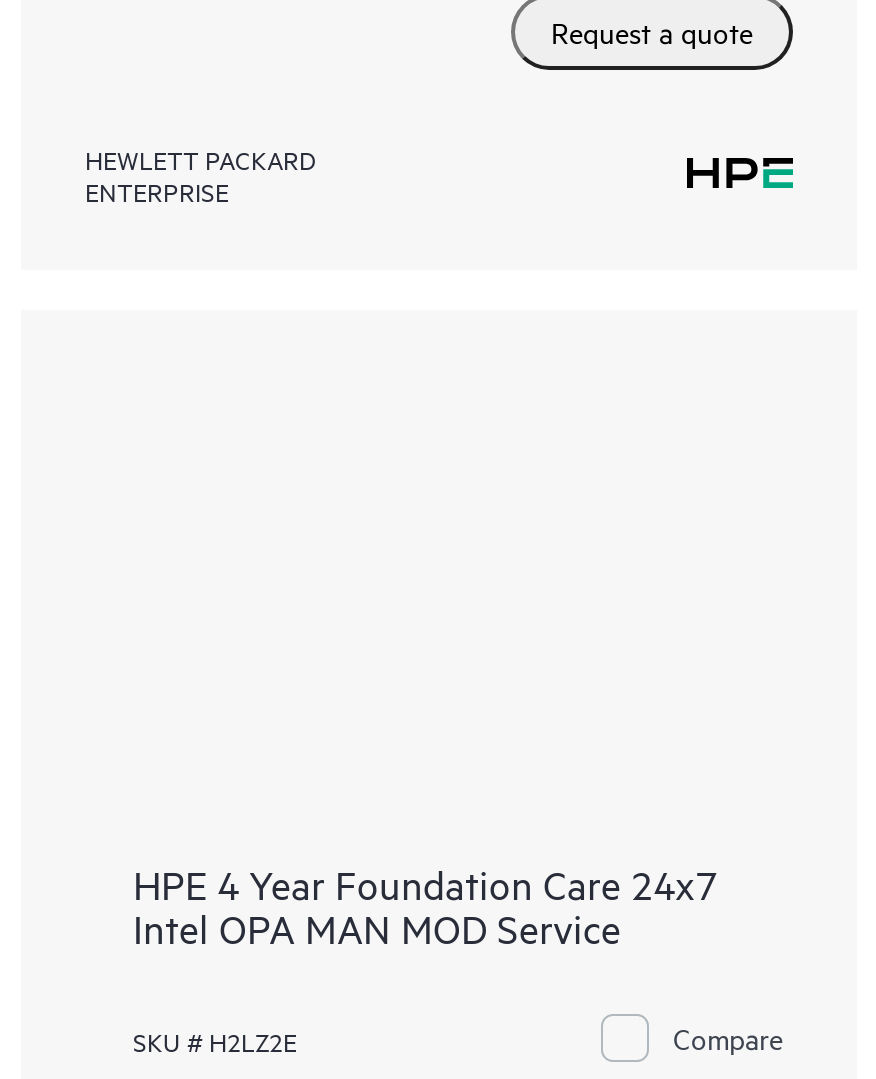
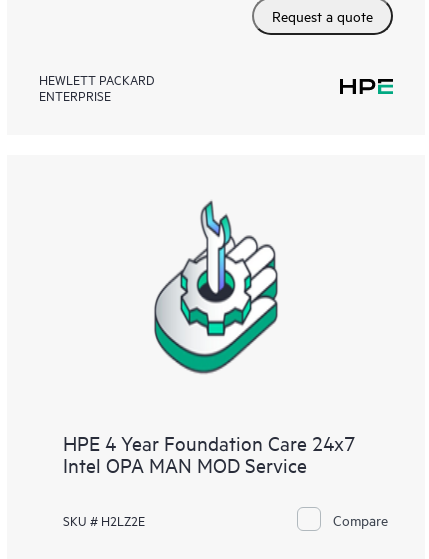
none -> [153,200,279,375] [image]

